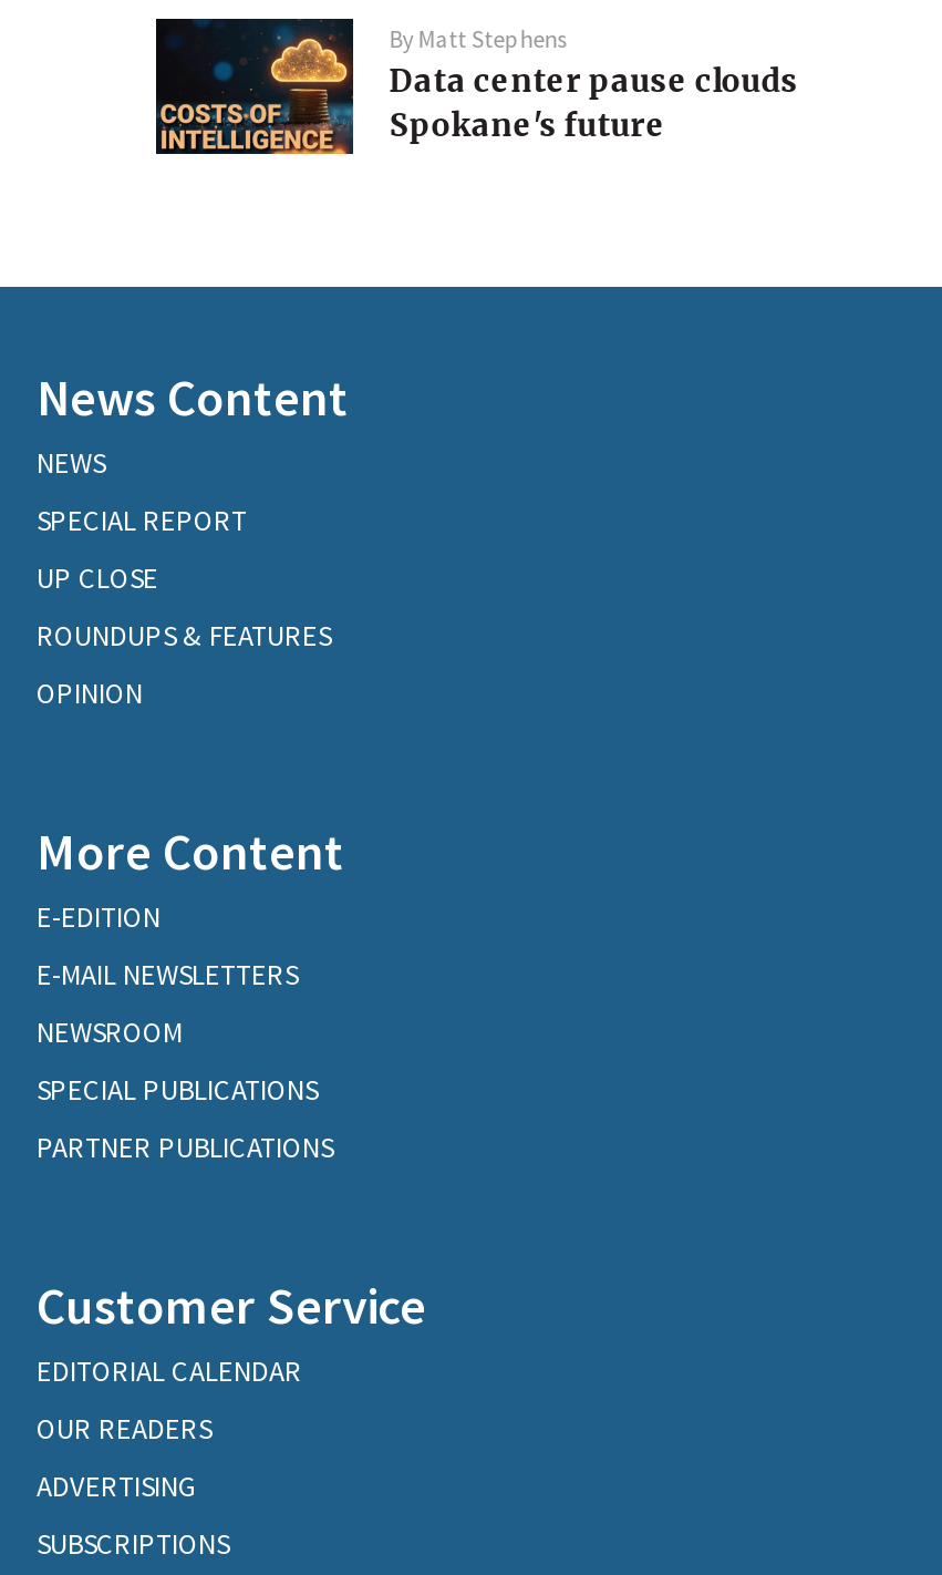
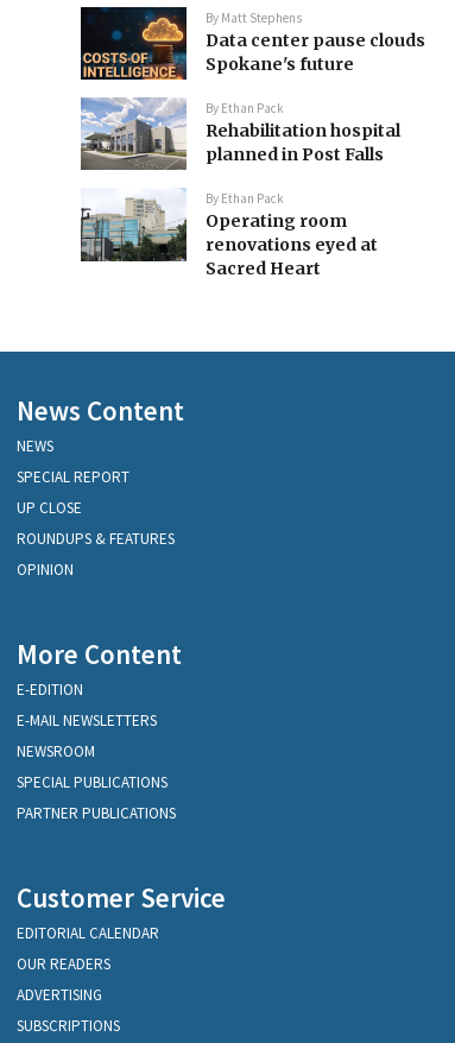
none -> [80,96,401,280] [image] | By Ethan Pack | Rehabilitation hospital | planned in Post Falls | By Ethan Pack | Operating room | renovations eyed at | Sacred Heart
none -> [80,188,188,280] [image]

